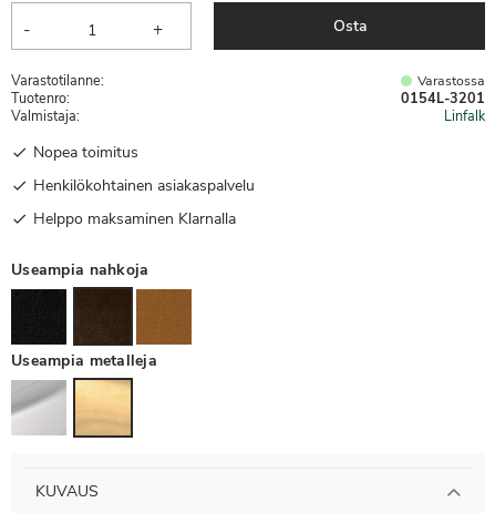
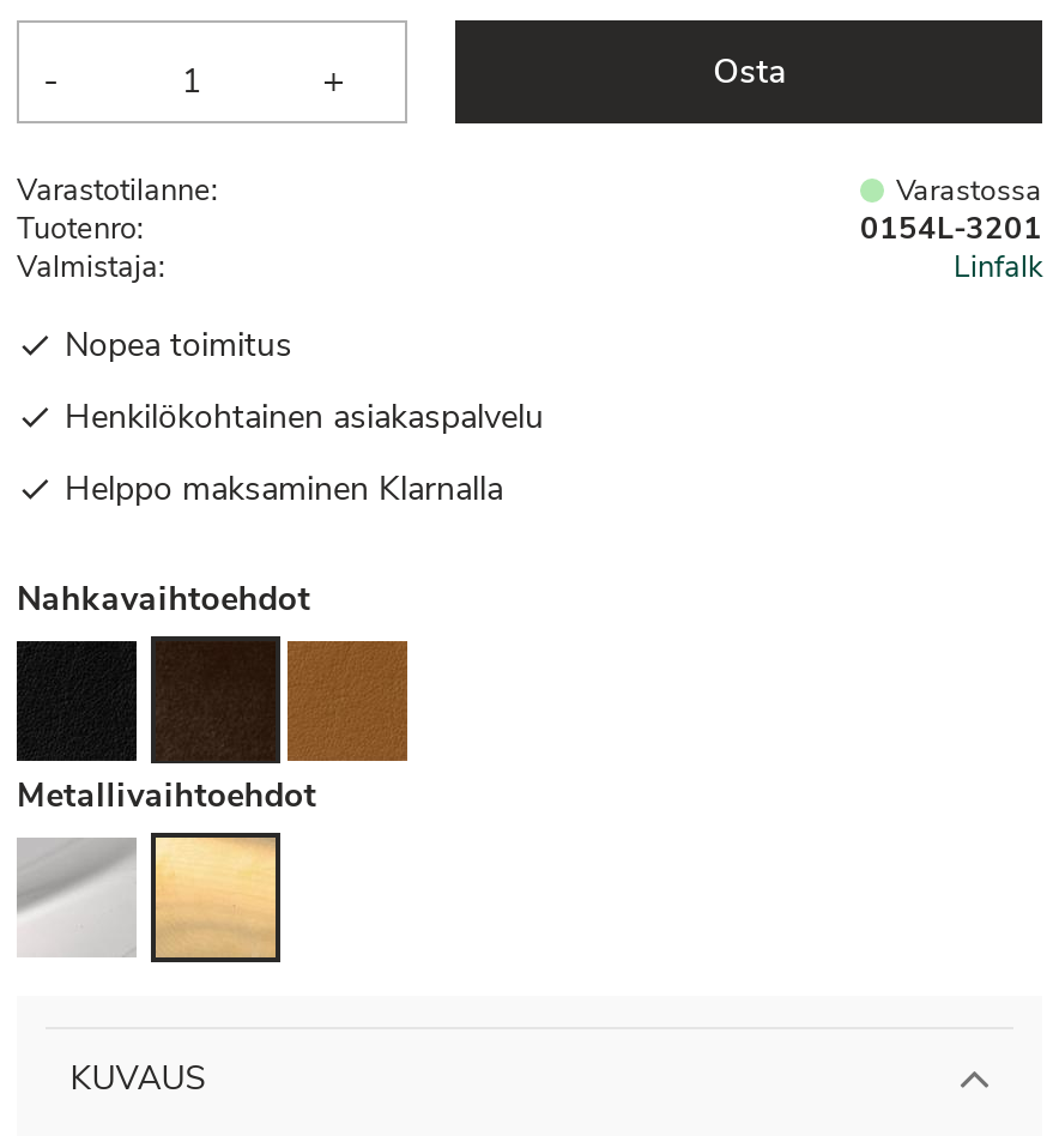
[11,260,149,281] Useampia nahkoja -> [17,577,310,623] Nahkavaihtoehdot
[11,351,157,372] Useampia metalleja -> [17,774,316,819] Metallivaihtoehdot

